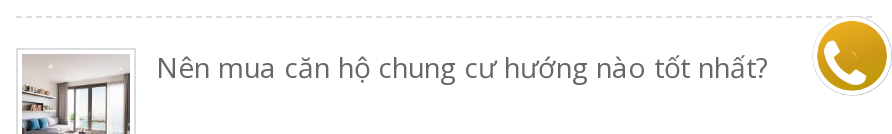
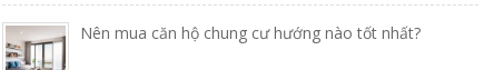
[814,18,886,94] [image] -> none

